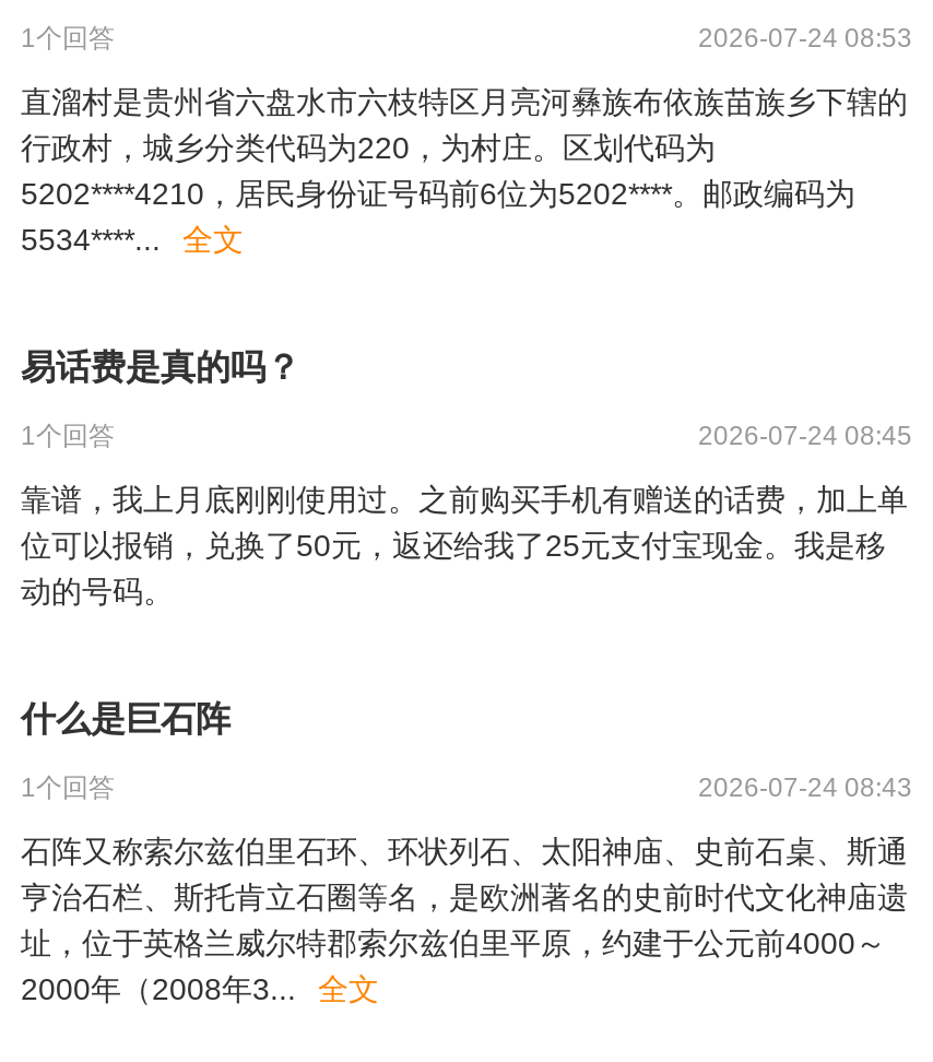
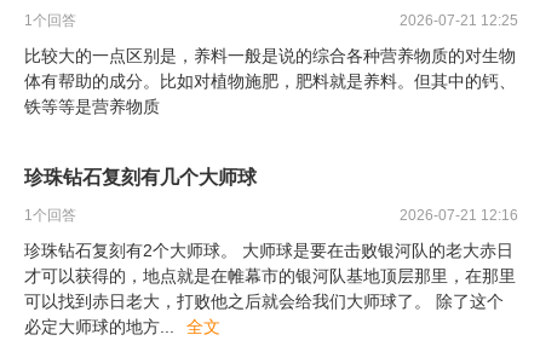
[698,23,912,54] 2026-07-24 08:53 -> [400,12,518,29] 2026-07-21 12:25
[21,84,908,257] 直溜村是贵州省六盘水市六枝特区月亮河彝族布依族苗族乡下辖的 | 行政村，城乡分类代码为220，为村庄。区划代码为 | 5202****4210，居民身份证号码前6位为5202****。邮政编码为 | 5534****... | 全文 -> [24,46,516,116] 比较大的一点区别是，养料一般是说的综合各种营养物质的对生物 | 体有帮助的成分。比如对植物施肥，肥料就是养料。但其中的钙、 | 铁等等是营养物质
[21,349,300,386] 易话费是真的吗？ -> [24,167,257,187] 珍珠钻石复刻有几个大师球
[21,421,912,1006] 2026-07-24 08:45 | 靠谱，我上月底刚刚使用过。之前购买手机有赠送的话费，加上单 | 位可以报销，兑换了50元，返还给我了25元支付宝现金。我是移 | 动的号码。 | 什么是巨石阵 | 1个回答 | 2026-07-24 08:43 | 石阵又称索尔兹伯里石环、环状列石、太阳神庙、史前石桌、斯通 | 亨治石栏、斯托肯立石圈等名，是欧洲著名的史前时代文化神庙遗 | 址，位于英格兰威尔特郡索尔兹伯里平原，约建于公元前4000～ | 2000年（2008年3... -> [24,207,518,336] 2026-07-21 12:16 | 珍珠钻石复刻有2个大师球。 大师球是要在击败银河队的老大赤日 | 才可以获得的，地点就是在帷幕市的银河队基地顶层那里，在那里 | 可以找到赤日老大，打败他之后就会给我们大师球了。 除了这个 | 必定大师球的地方...

